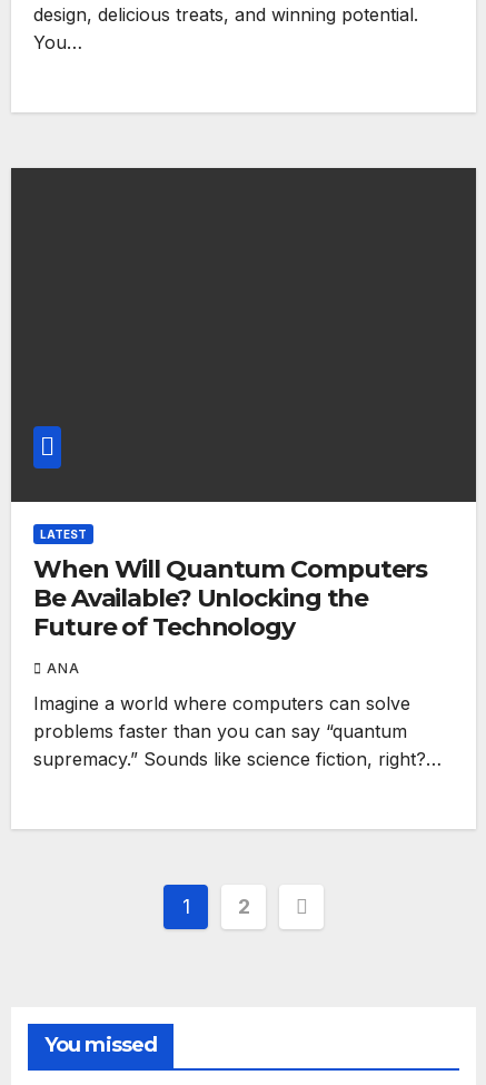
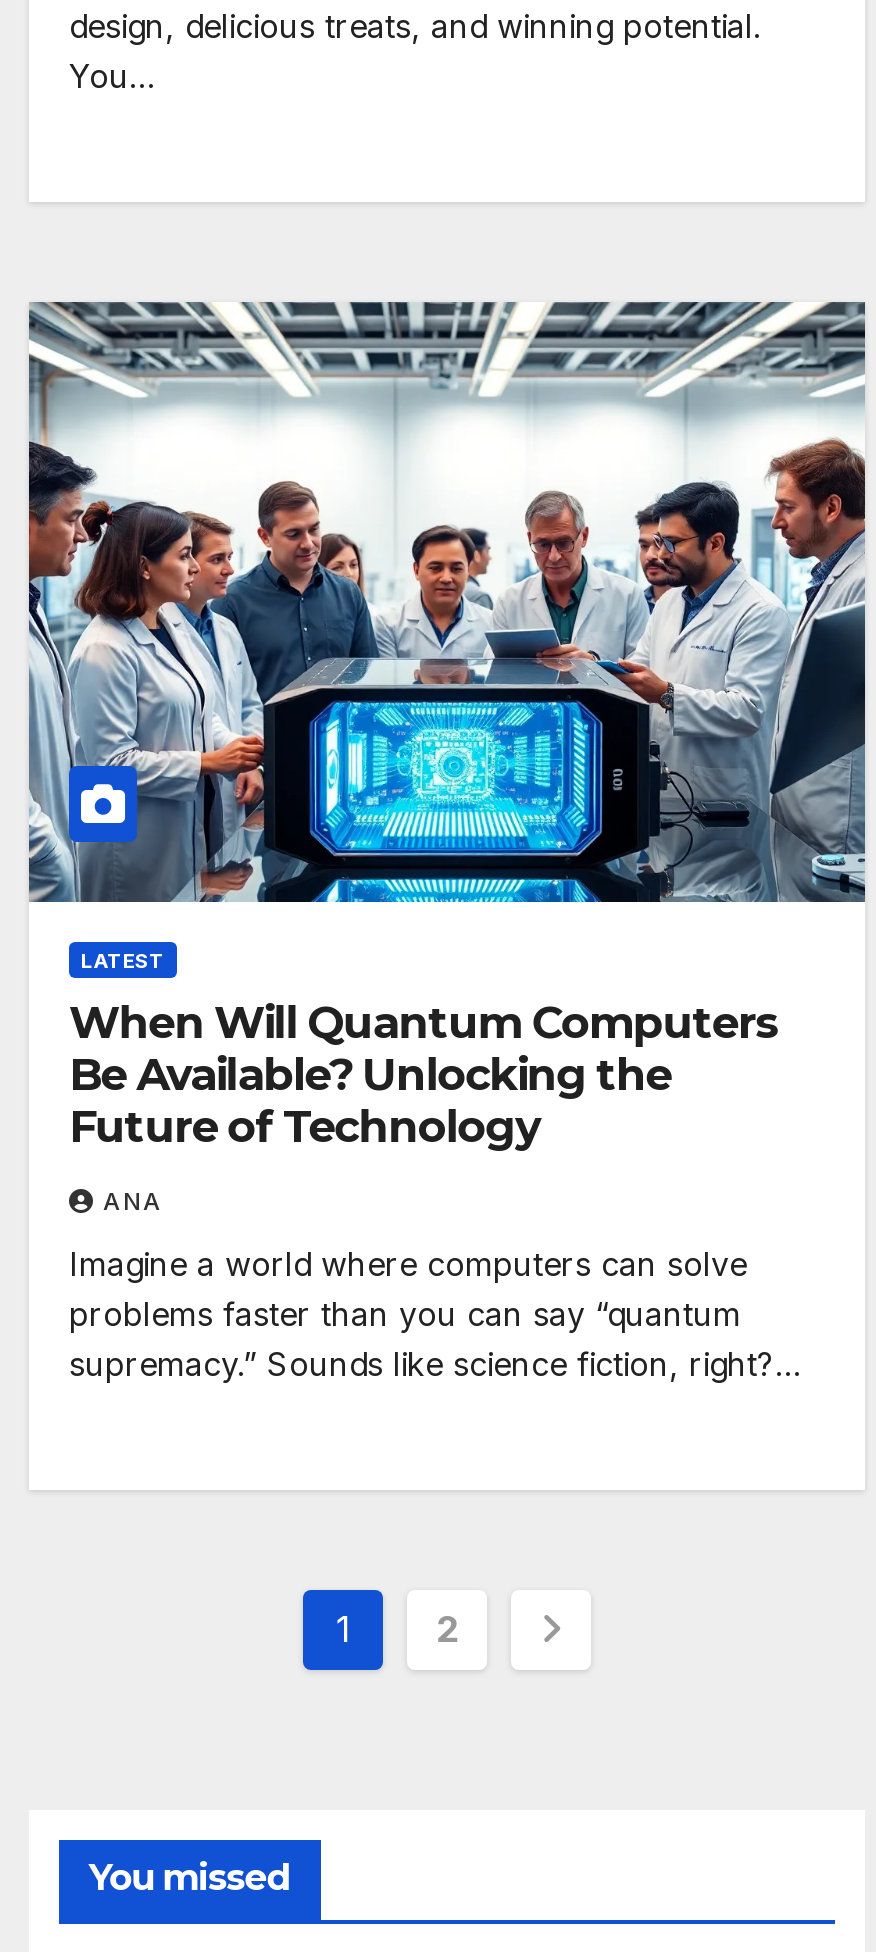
none -> [27,302,867,904] [image]

